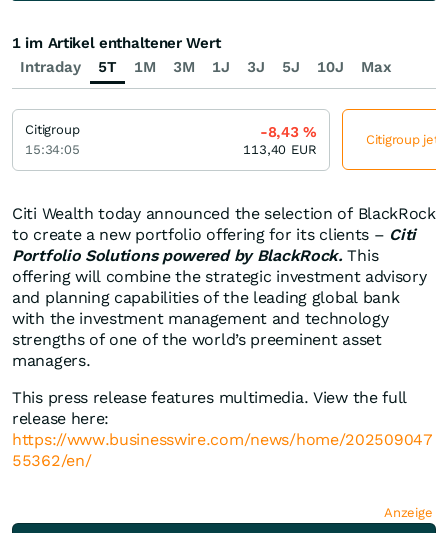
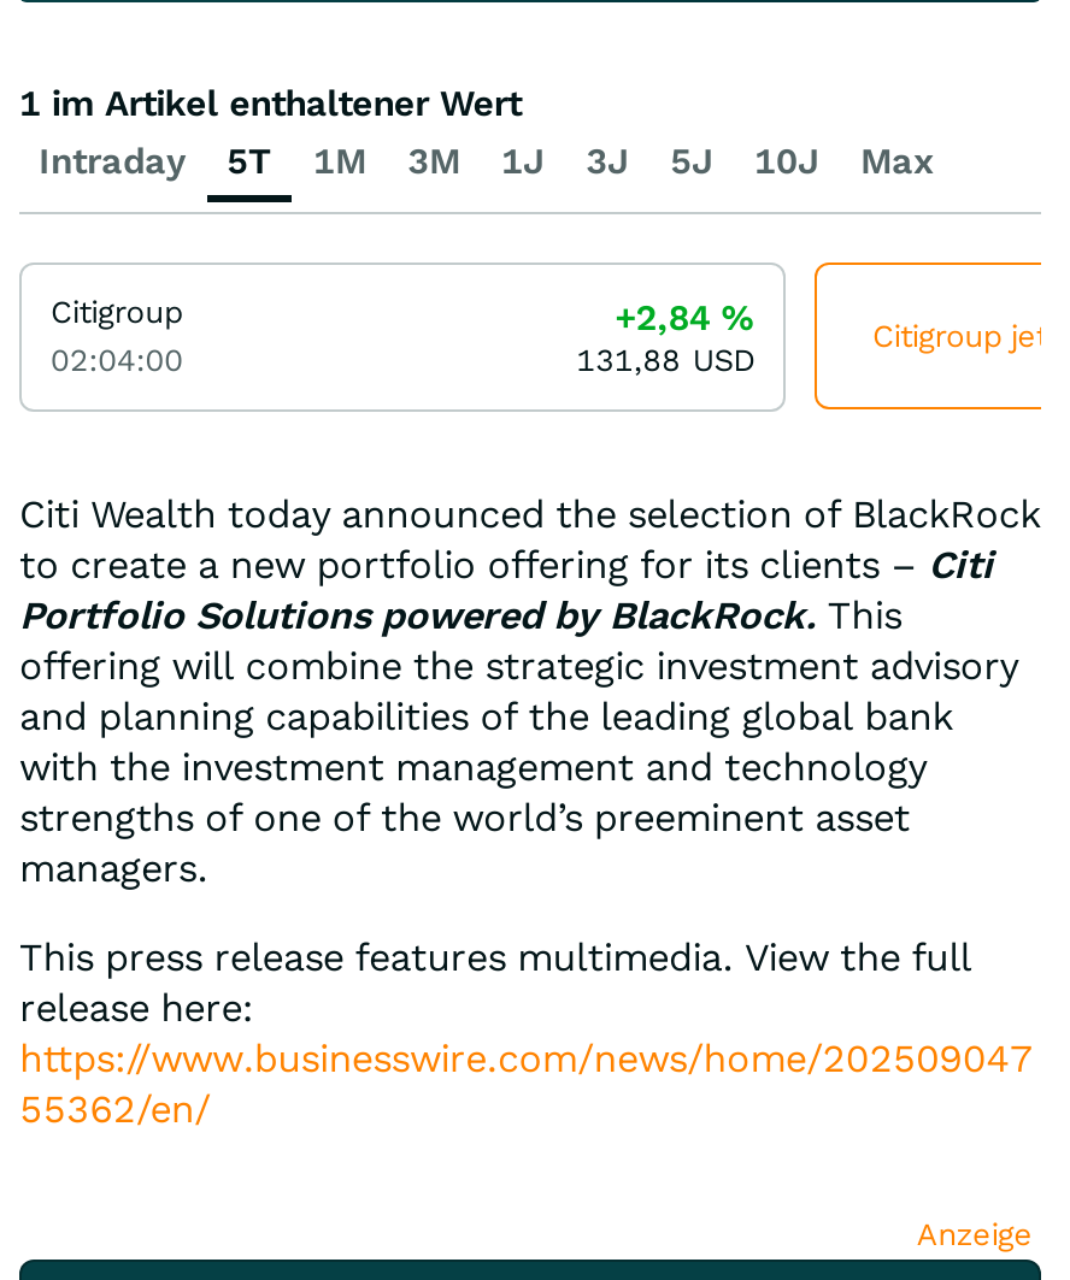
[243,123,317,157] -8,43% | 113,40 EUR -> [576,296,754,378] +2,84% | 131,88 USD
[25,142,80,157] 15:34:05 -> [51,342,183,378] 02:04:00

